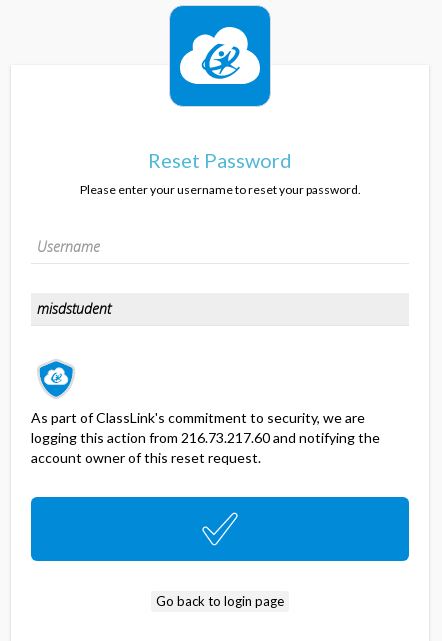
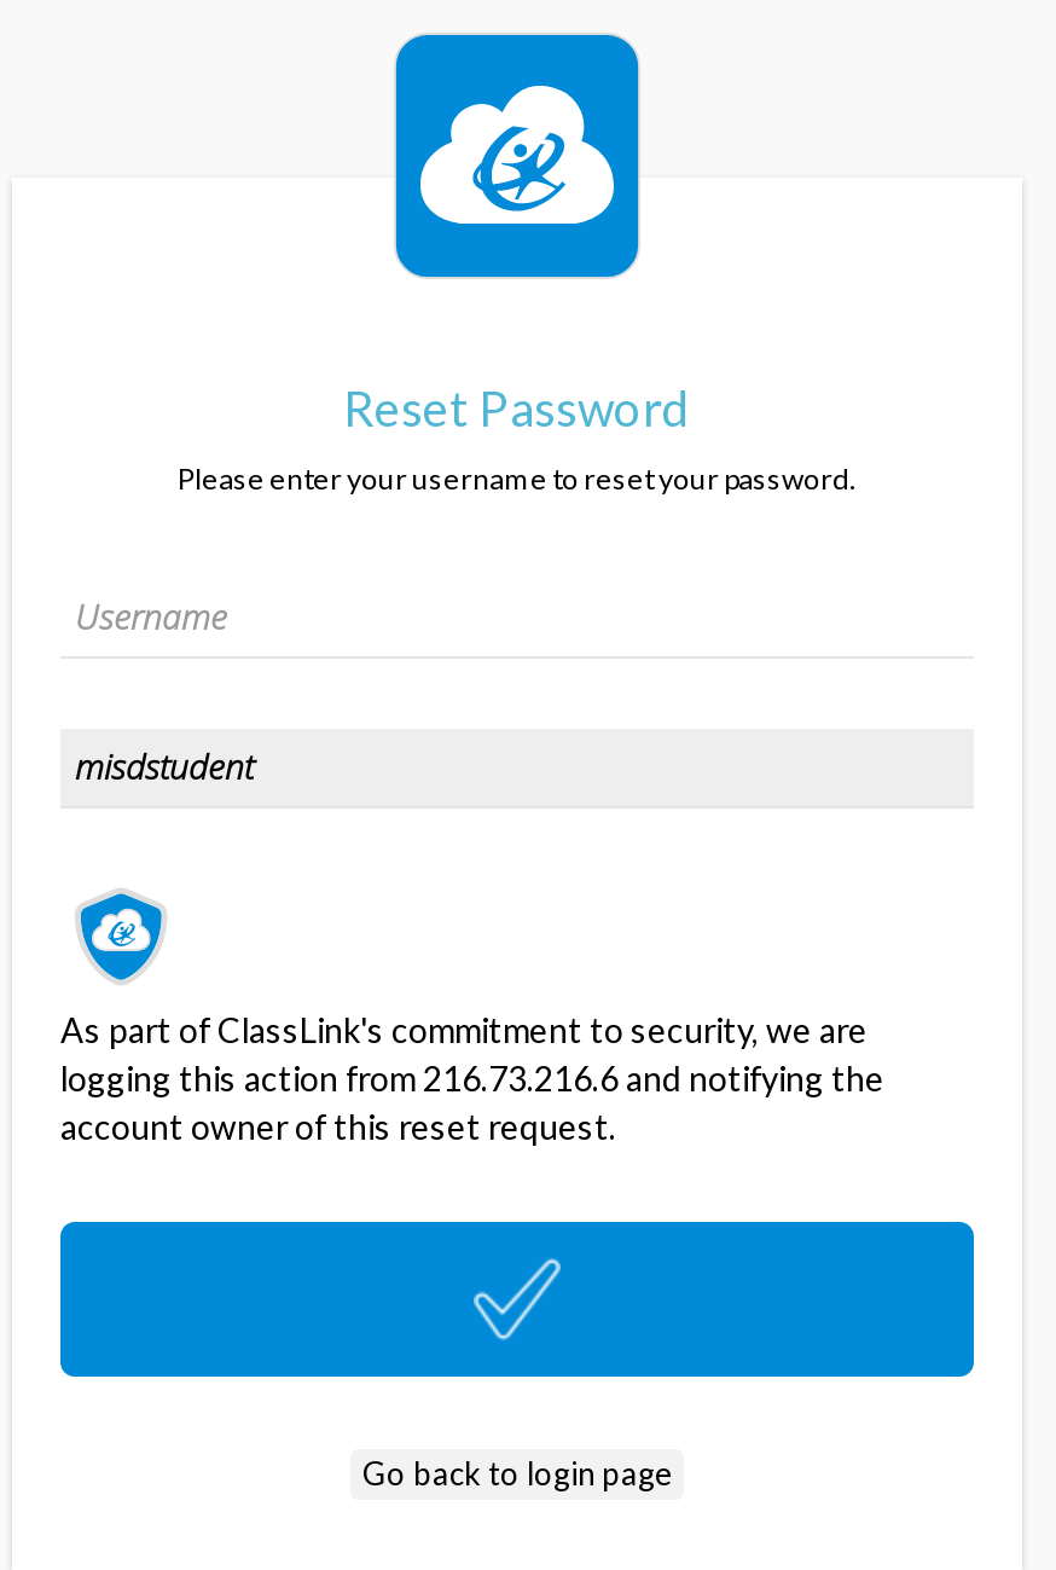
[31,429,380,446] logging this action from 216.73.217.60 and notifying the -> [60,1058,884,1099] logging this action from 216.73.216.6 and notifying the

